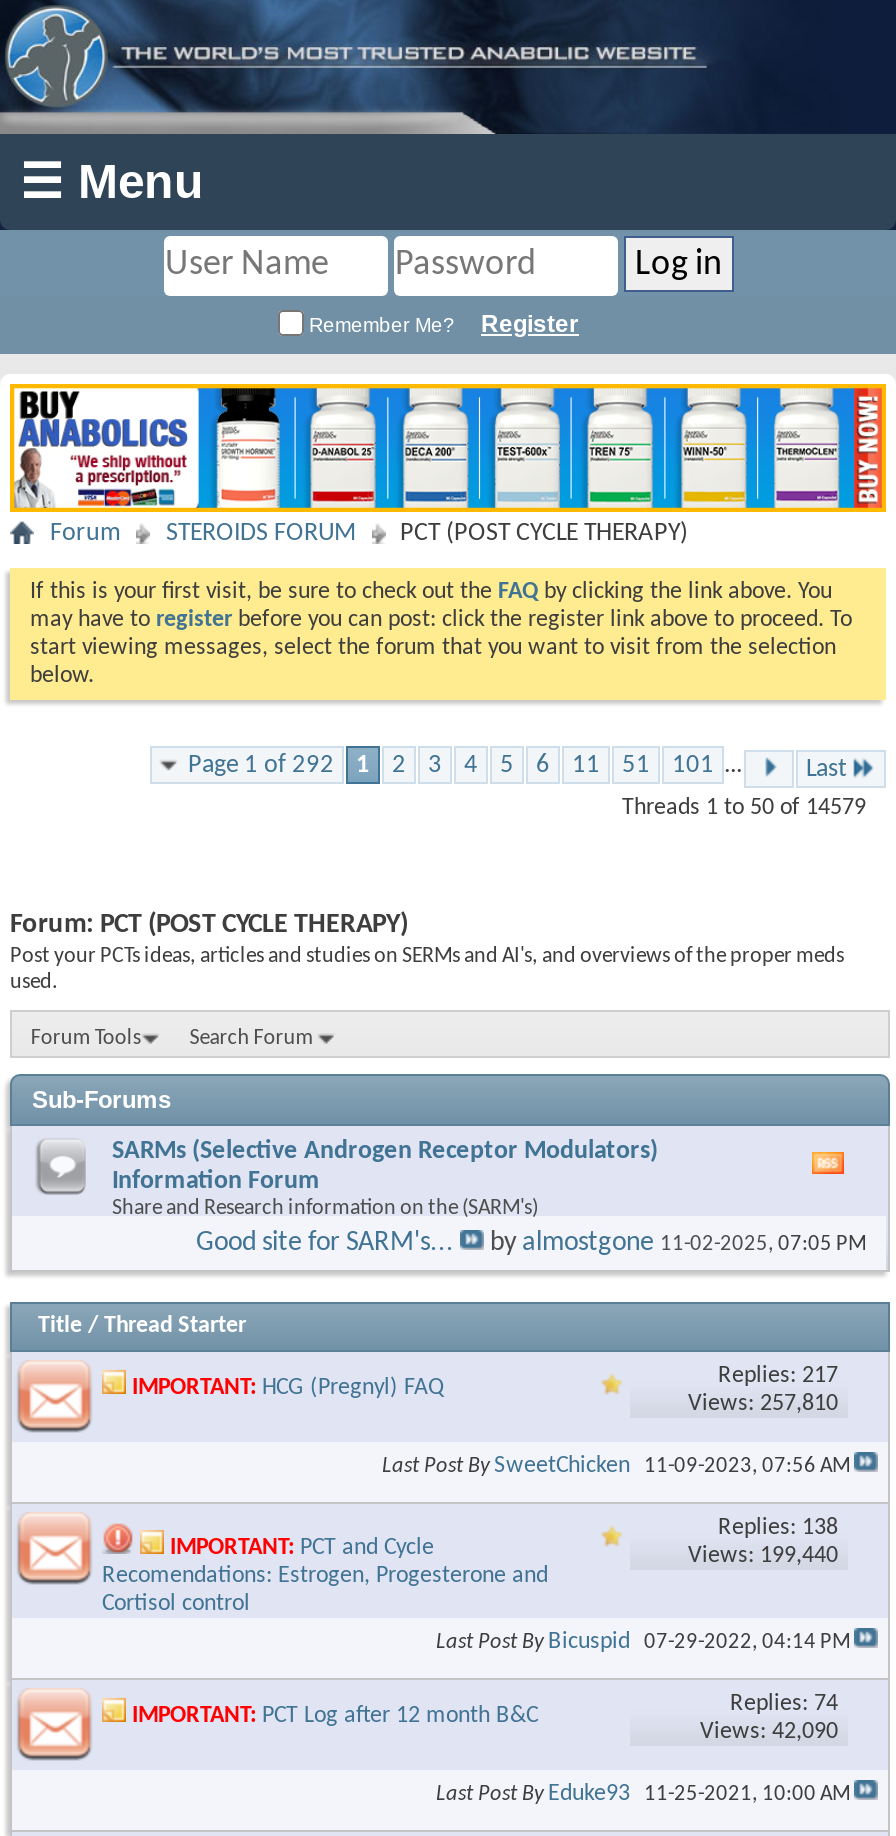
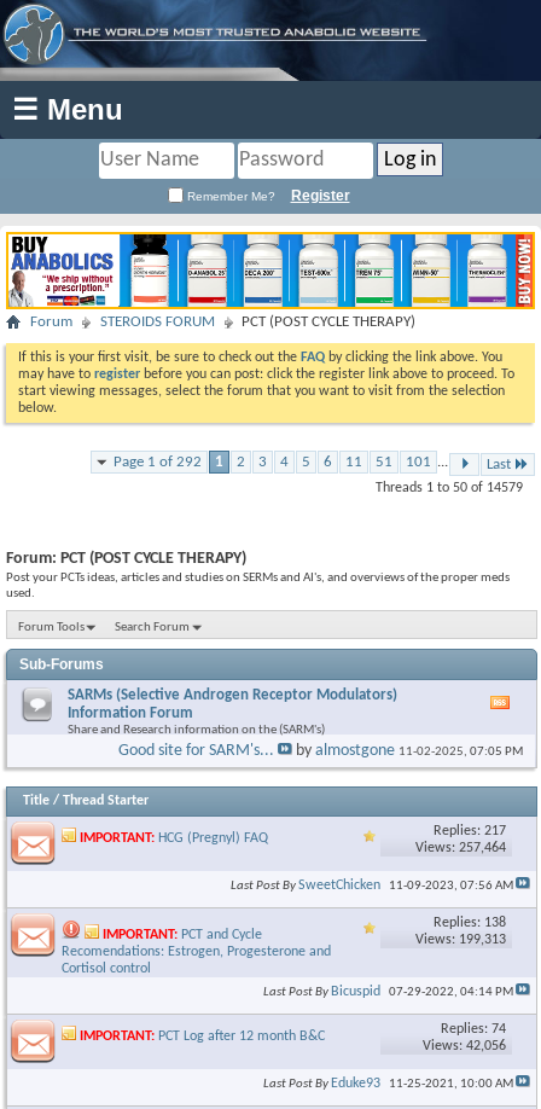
[688,1392,838,1416] Views: 257,810 -> [415,841,506,855] Views: 257,464
[688,1544,838,1568] Views: 199,440 -> [415,933,506,947] Views: 199,313
[700,1720,838,1744] Views: 42,090 -> [423,1039,506,1053] Views: 42,056

